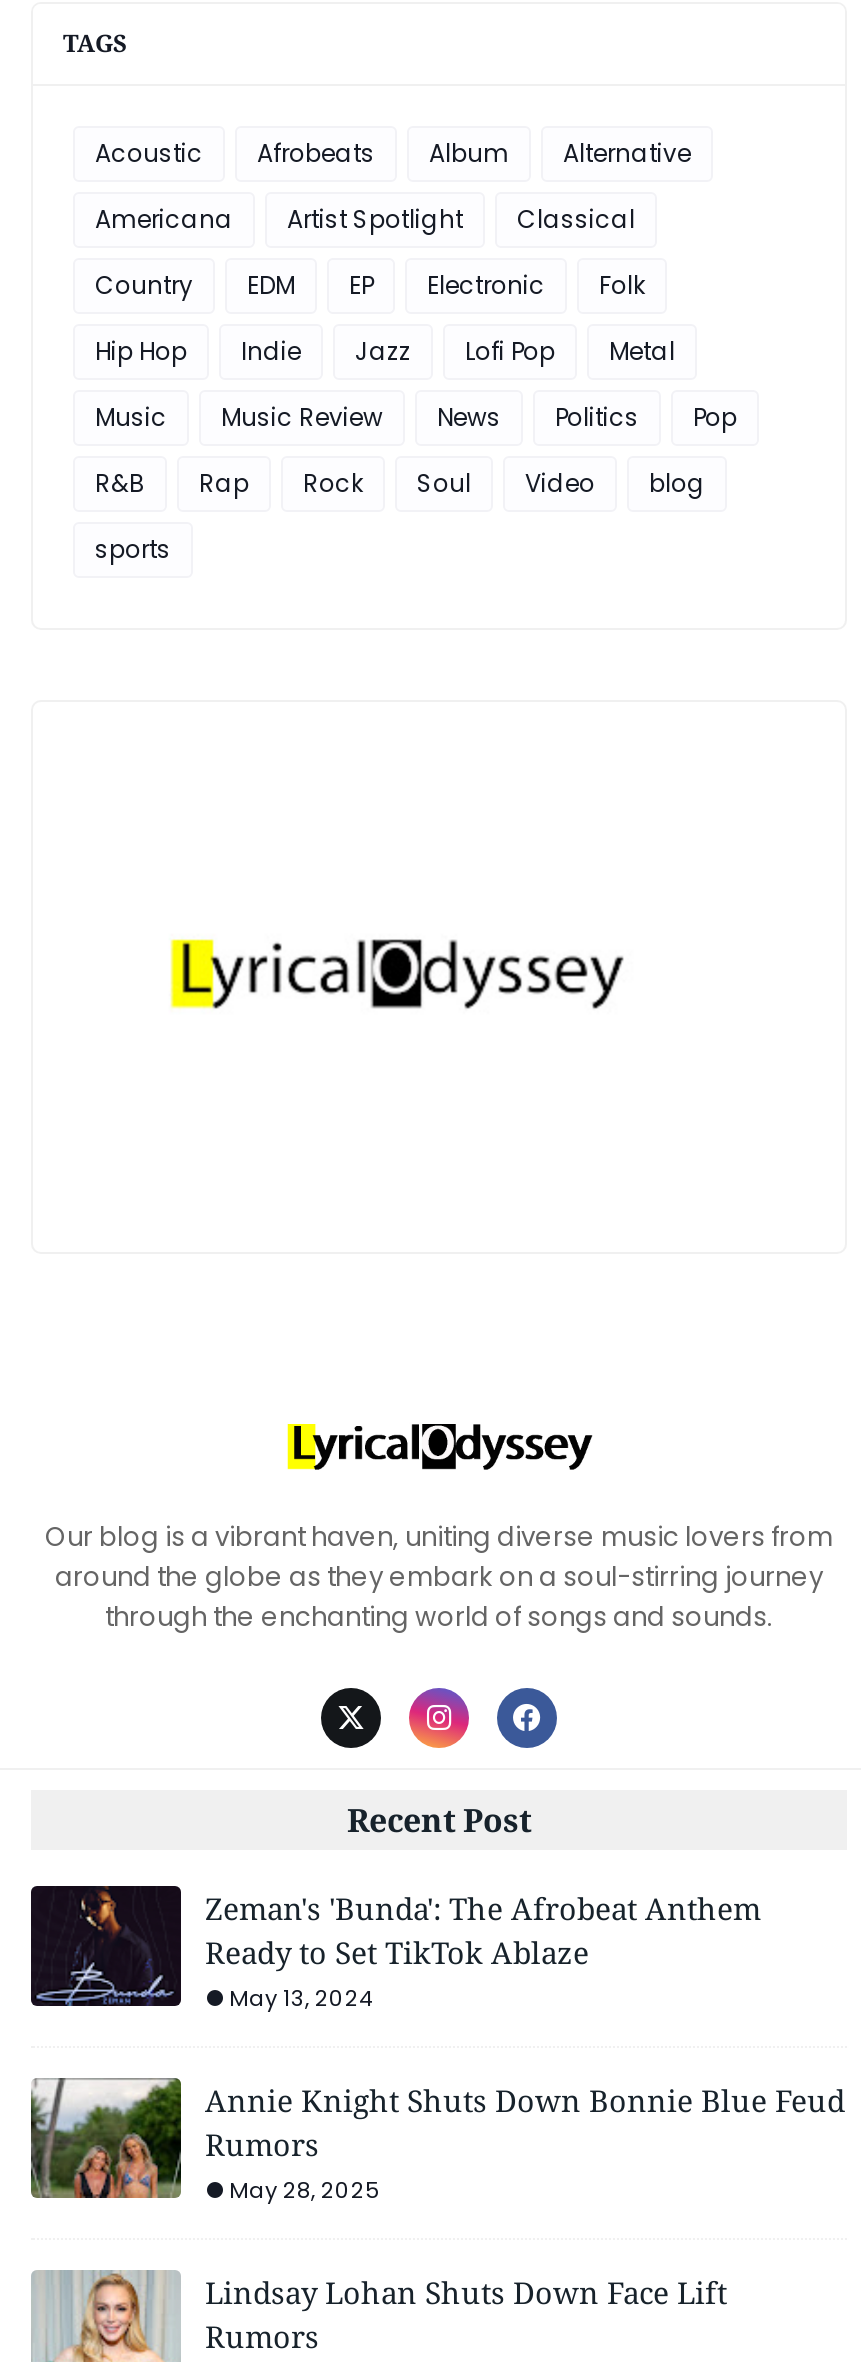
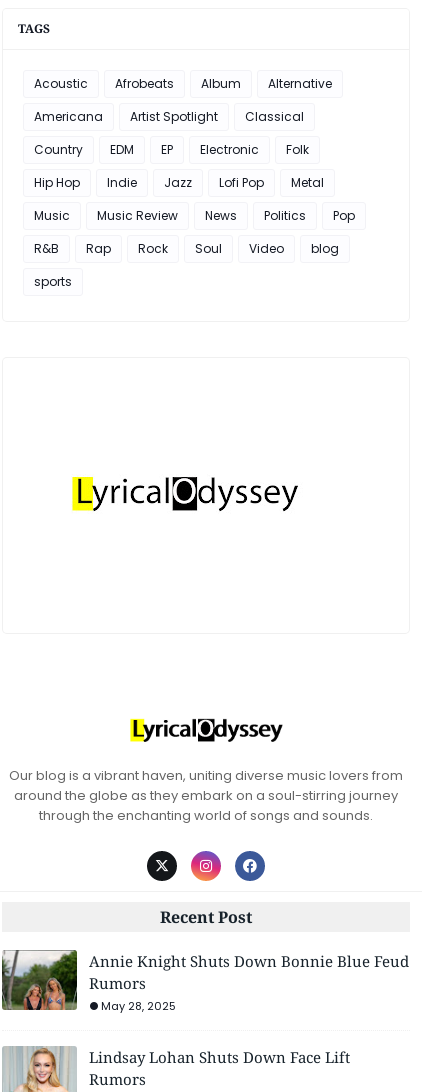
[29,1884,761,2014] [image] | Zeman's 'Bunda': The Afrobeat Anthem | Ready to Set TikTok Ablaze | May 13, 2024 -> none

